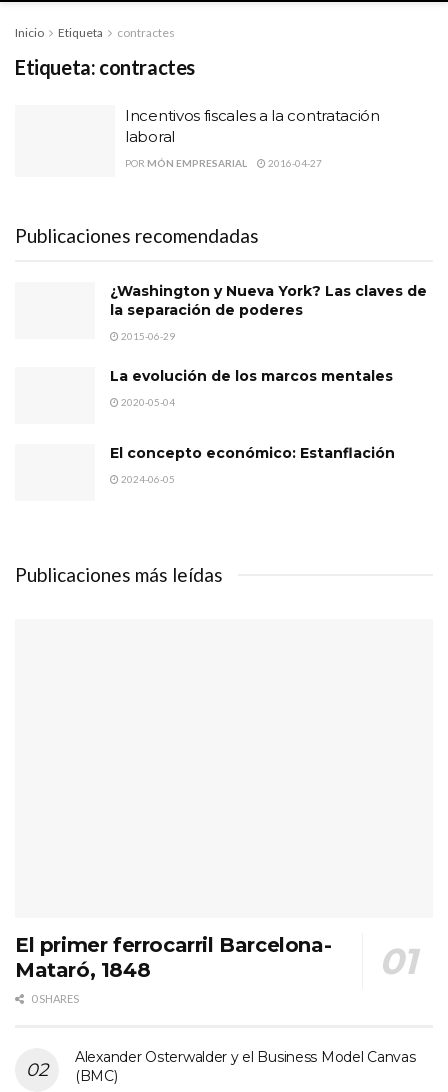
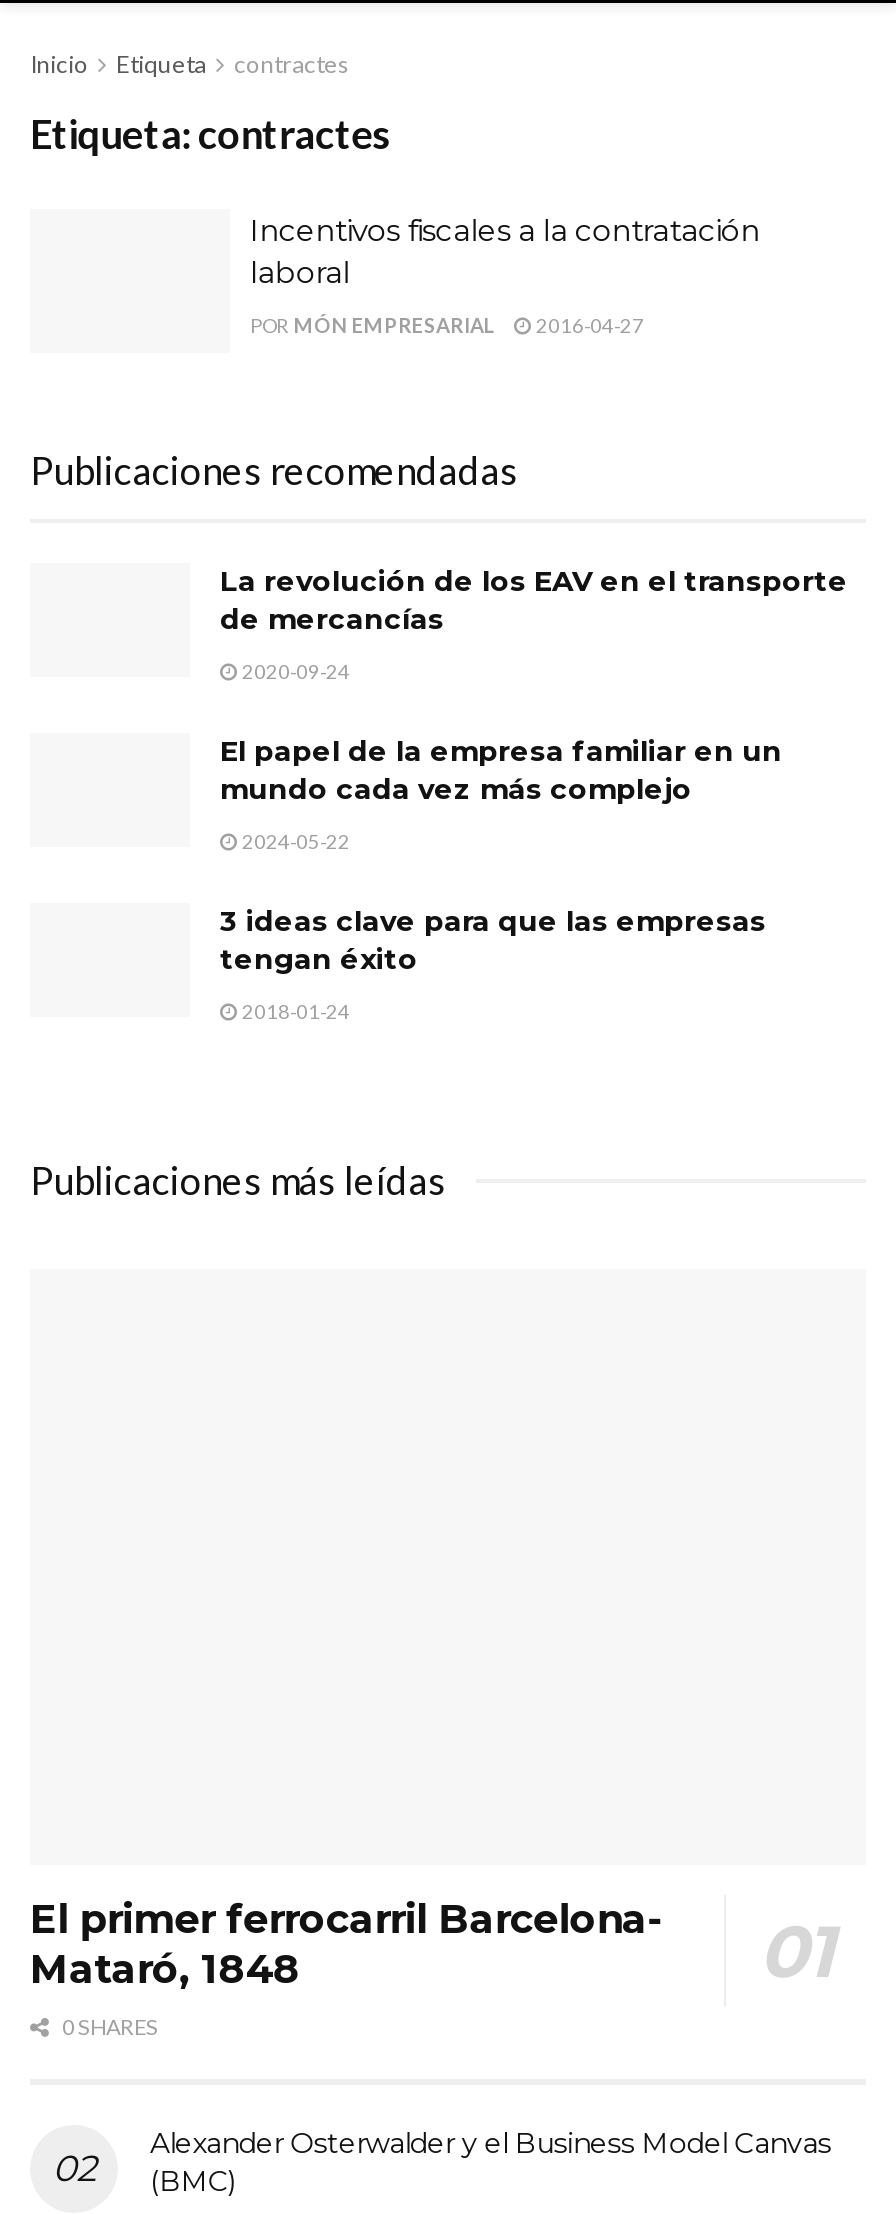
[110,281,427,318] ¿Washington y Nueva York? Las claves de | la separación de poderes -> [220,562,848,636] La revolución de los EAV en el transporte | de mercancías
[119,329,175,341] 2015-06-29 -> [238,658,350,682] 2020-09-24
[110,366,393,384] La evolución de los marcos mentales -> [220,732,782,806] El papel de la empresa familiar en un | mundo cada vez más complejo
[119,395,175,407] 2020-05-04 -> [238,828,350,852] 2024-05-22
[110,444,395,462] El concepto económico: Estanflación -> [220,902,766,976] 3 ideas clave para que las empresas | tengan éxito
[119,473,175,485] 2024-06-05 -> [238,998,350,1022] 2018-01-24

